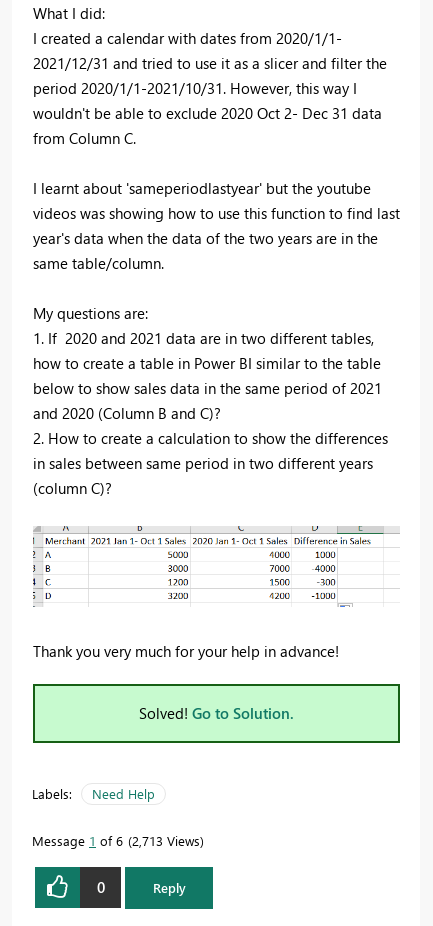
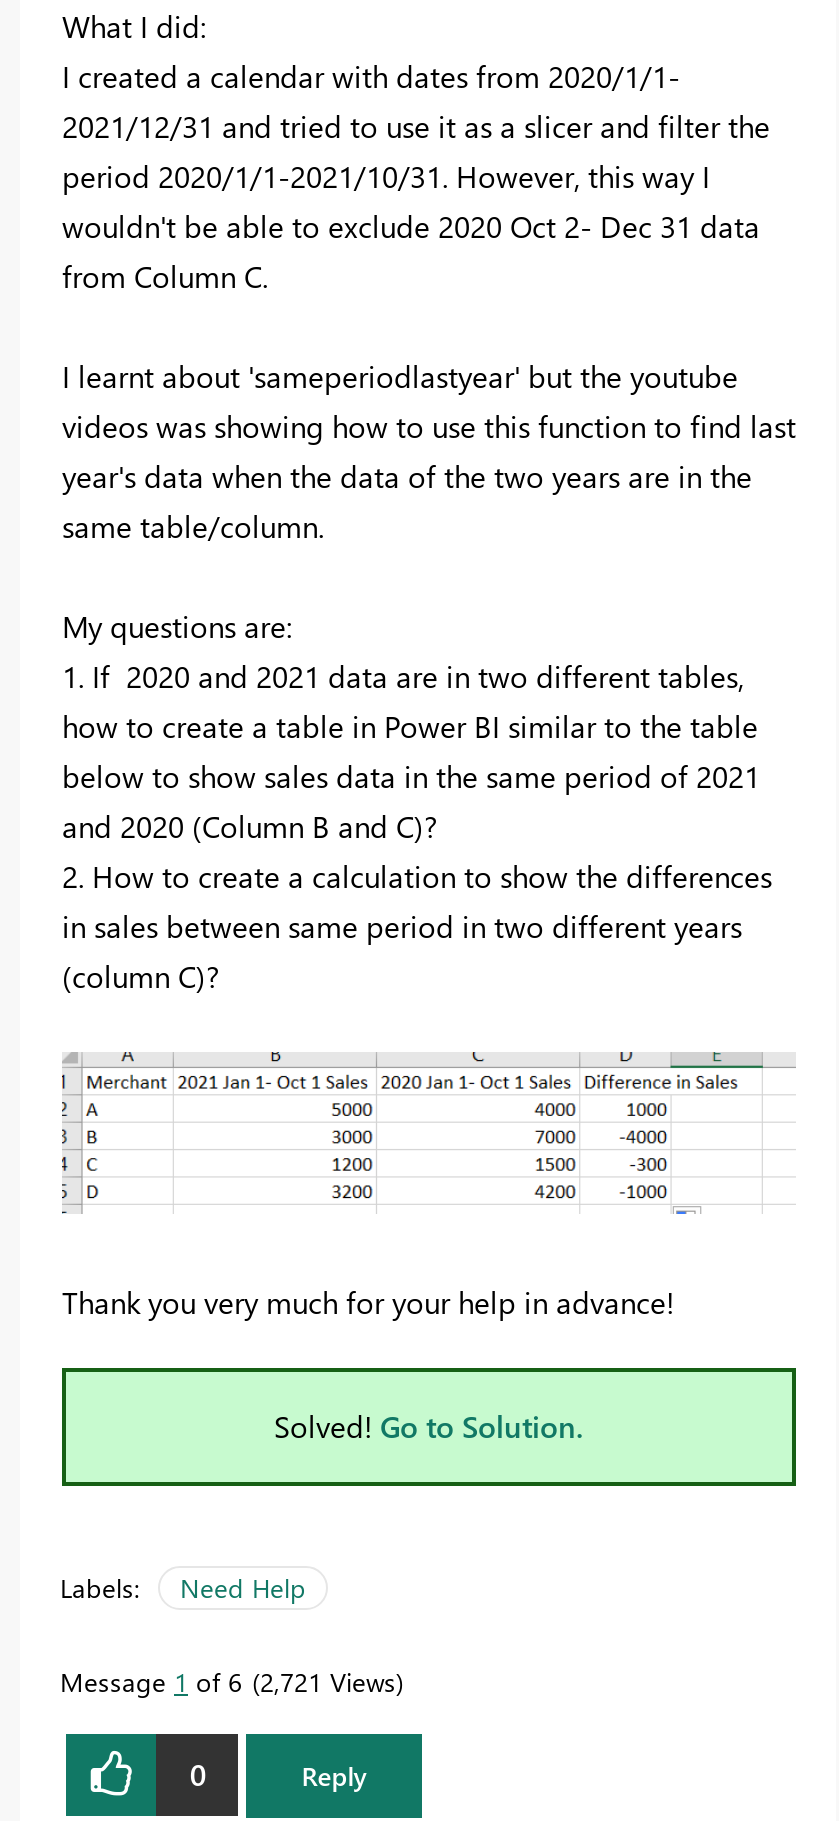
[32,832,200,849] Message 1 of 6 2,713 Views -> [60,1663,396,1697] Message 1 of 6 2,721 Views

